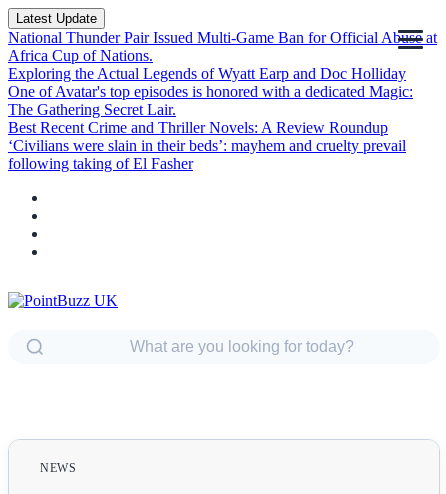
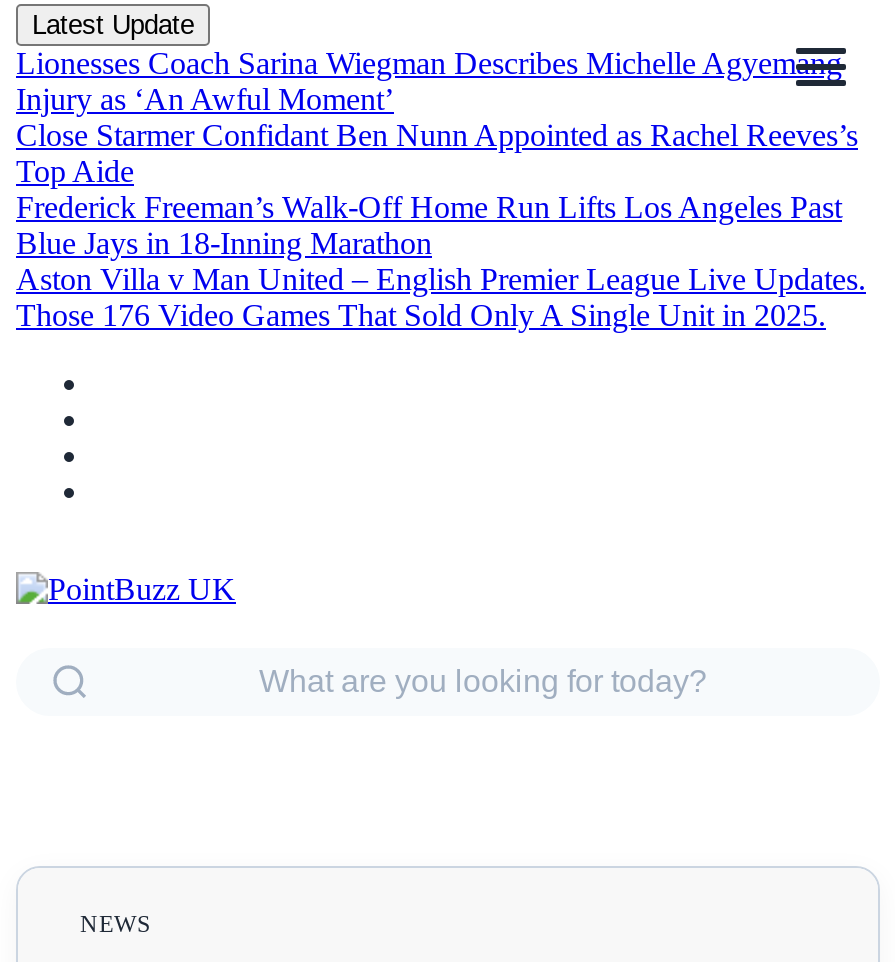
[8,29,437,172] National Thunder Pair Issued Multi-Game Ban for Official Abuse at | Africa Cup of Nations. | Exploring the Actual Legends of Wyatt Earp and Doc Holliday | One of Avatar's top episodes is honored with a dedicated Magic: | The Gathering Secret Lair. | Best Recent Crime and Thriller Novels: A Review Roundup | ‘Civilians were slain in their beds’: mayhem and cruelty prevail | following taking of El Fasher -> [16,46,866,332] Lionesses Coach Sarina Wiegman Describes Michelle Agyemang | Injury as ‘An Awful Moment’ | Close Starmer Confidant Ben Nunn Appointed as Rachel Reeves’s | Top Aide | Frederick Freeman’s Walk-Off Home Run Lifts Los Angeles Past | Blue Jays in 18-Inning Marathon | Aston Villa v Man United – English Premier League Live Updates. | Those 176 Video Games That Sold Only A Single Unit in 2025.

